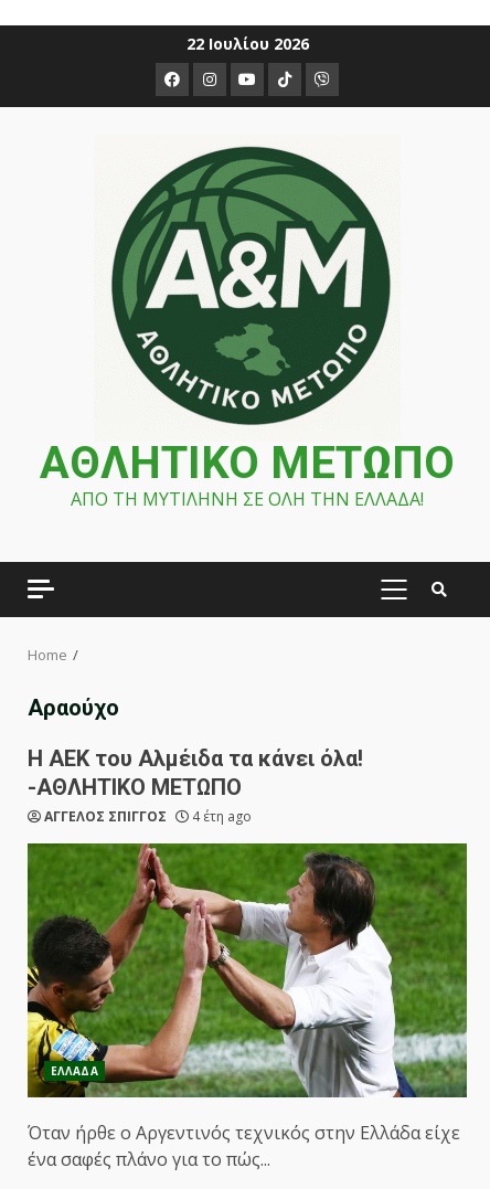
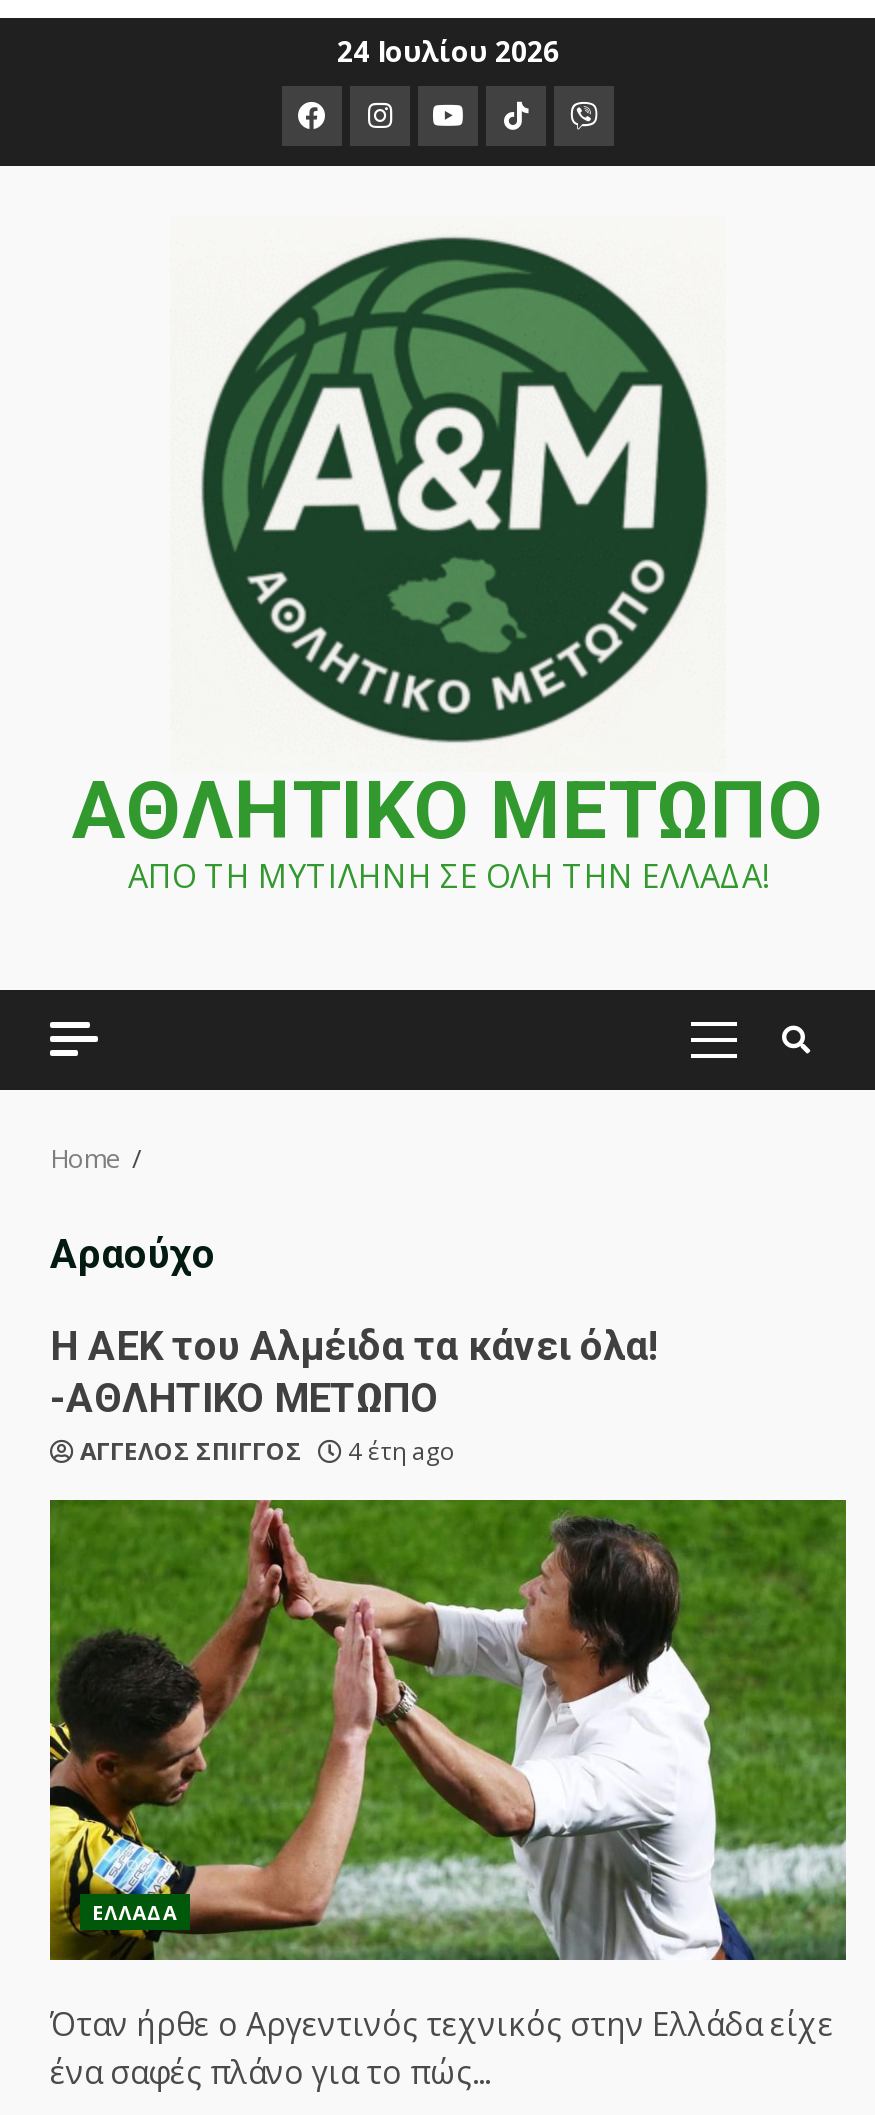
[186,33,308,54] 22 Ιουλίου 2026 -> [337,32,559,70] 24 Ιουλίου 2026

